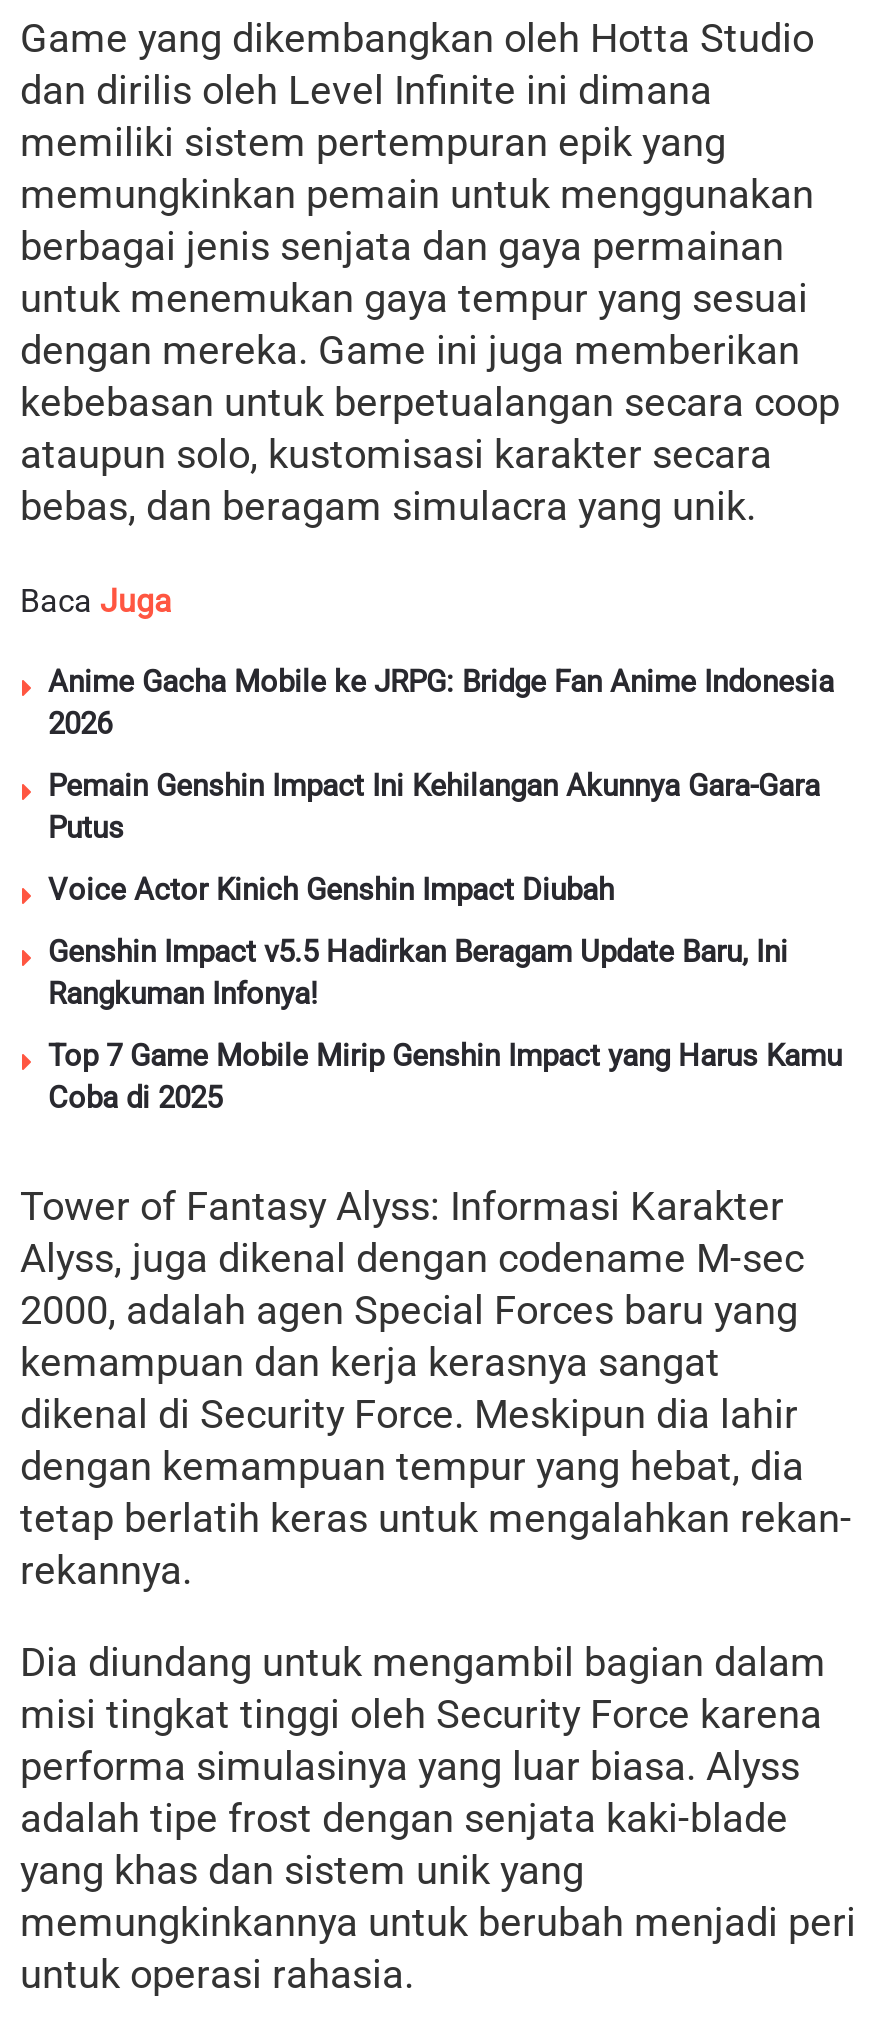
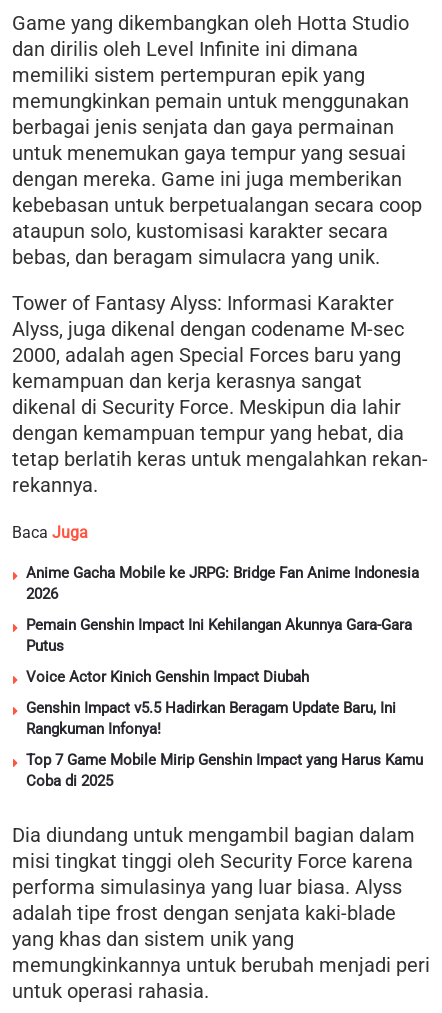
moved [20,583,842,1117] -> [12,523,423,790]: Baca Juga | Anime Gacha Mobile ke JRPG: Bridge Fan Anime Indonesia | 2026 | ... | Top 7 Game Mobile Mirip Genshin Impact yang Harus Kamu | Coba di 2025
moved [20,1183,852,1595] -> [12,291,428,497]: Tower of Fantasy Alyss: Informasi Karakter | Alyss, juga dikenal dengan codename M-sec | 2000, adalah agen Special Forces baru yang | kemampuan dan kerja kerasnya sangat | dikenal di Security Force. Meskipun dia lahir | dengan kemampuan tempur yang hebat, dia | tetap berlatih keras untuk mengalahkan rekan- | rekannya.

